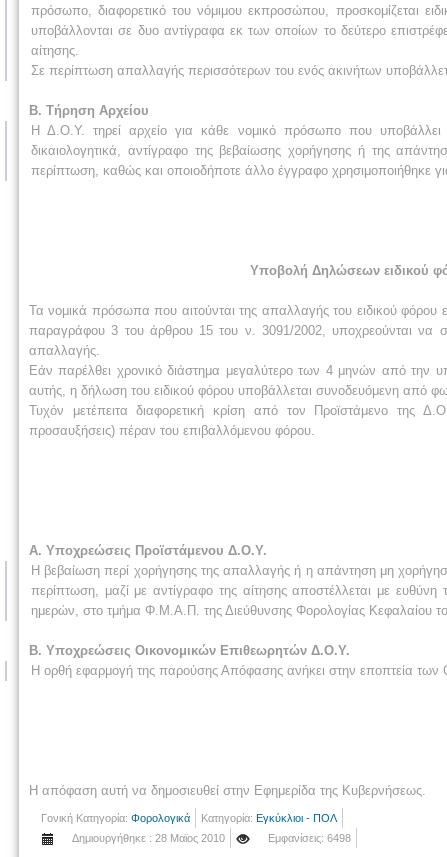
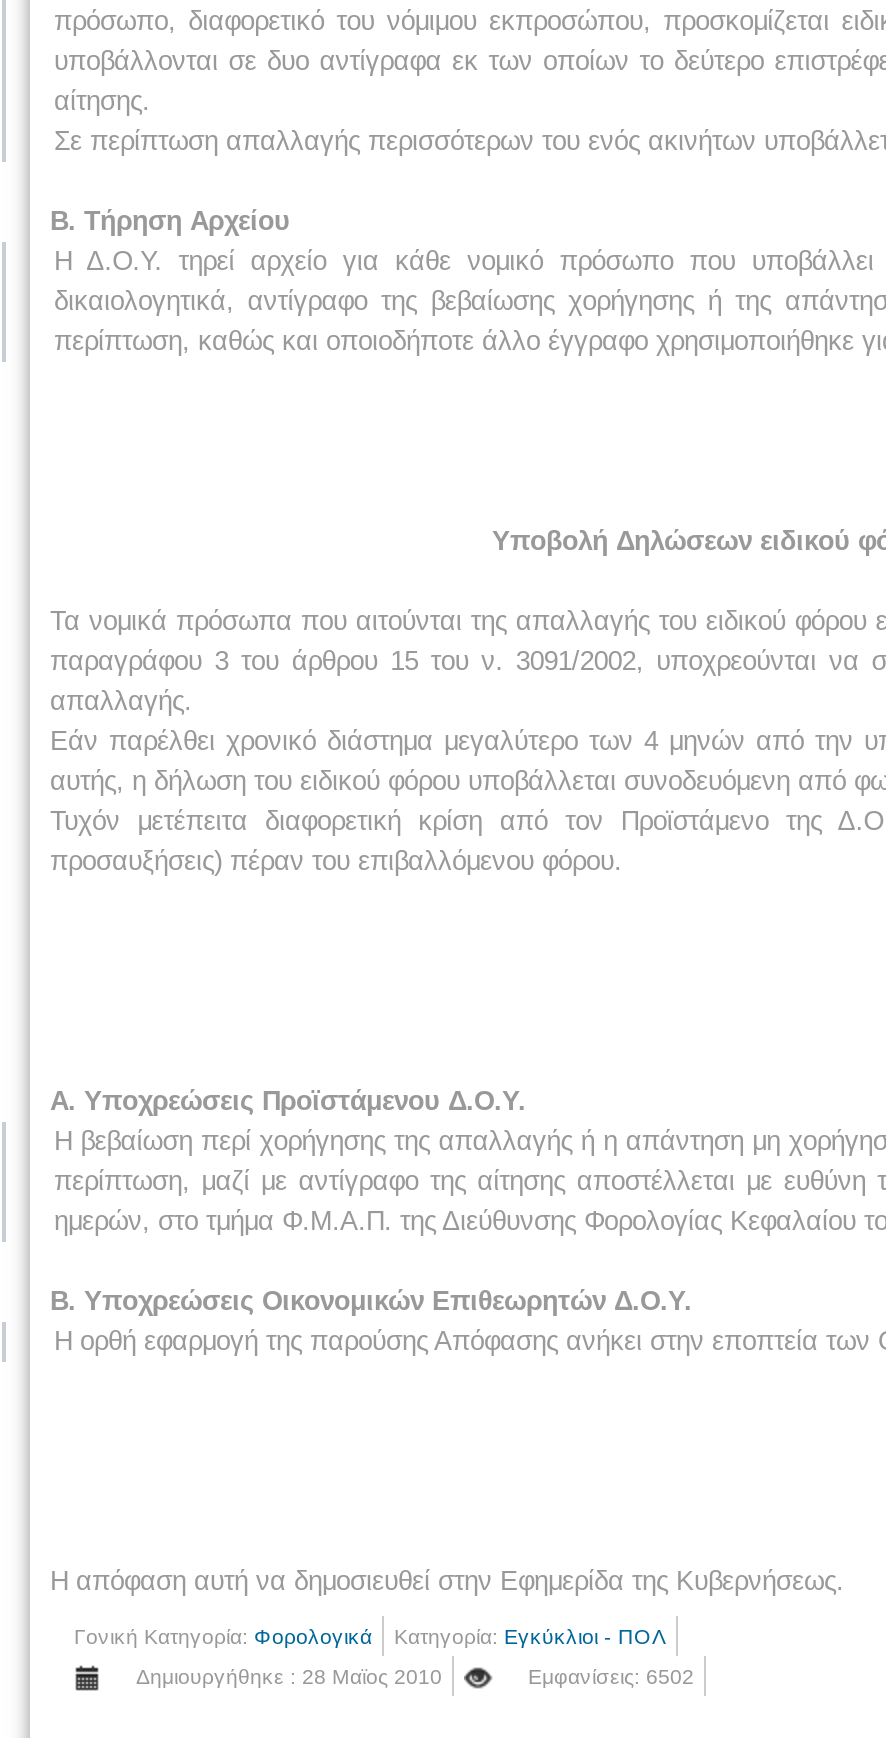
[268,832,351,844] Εμφανίσεις: 6498 -> [528,1664,694,1688] Εμφανίσεις: 6502

